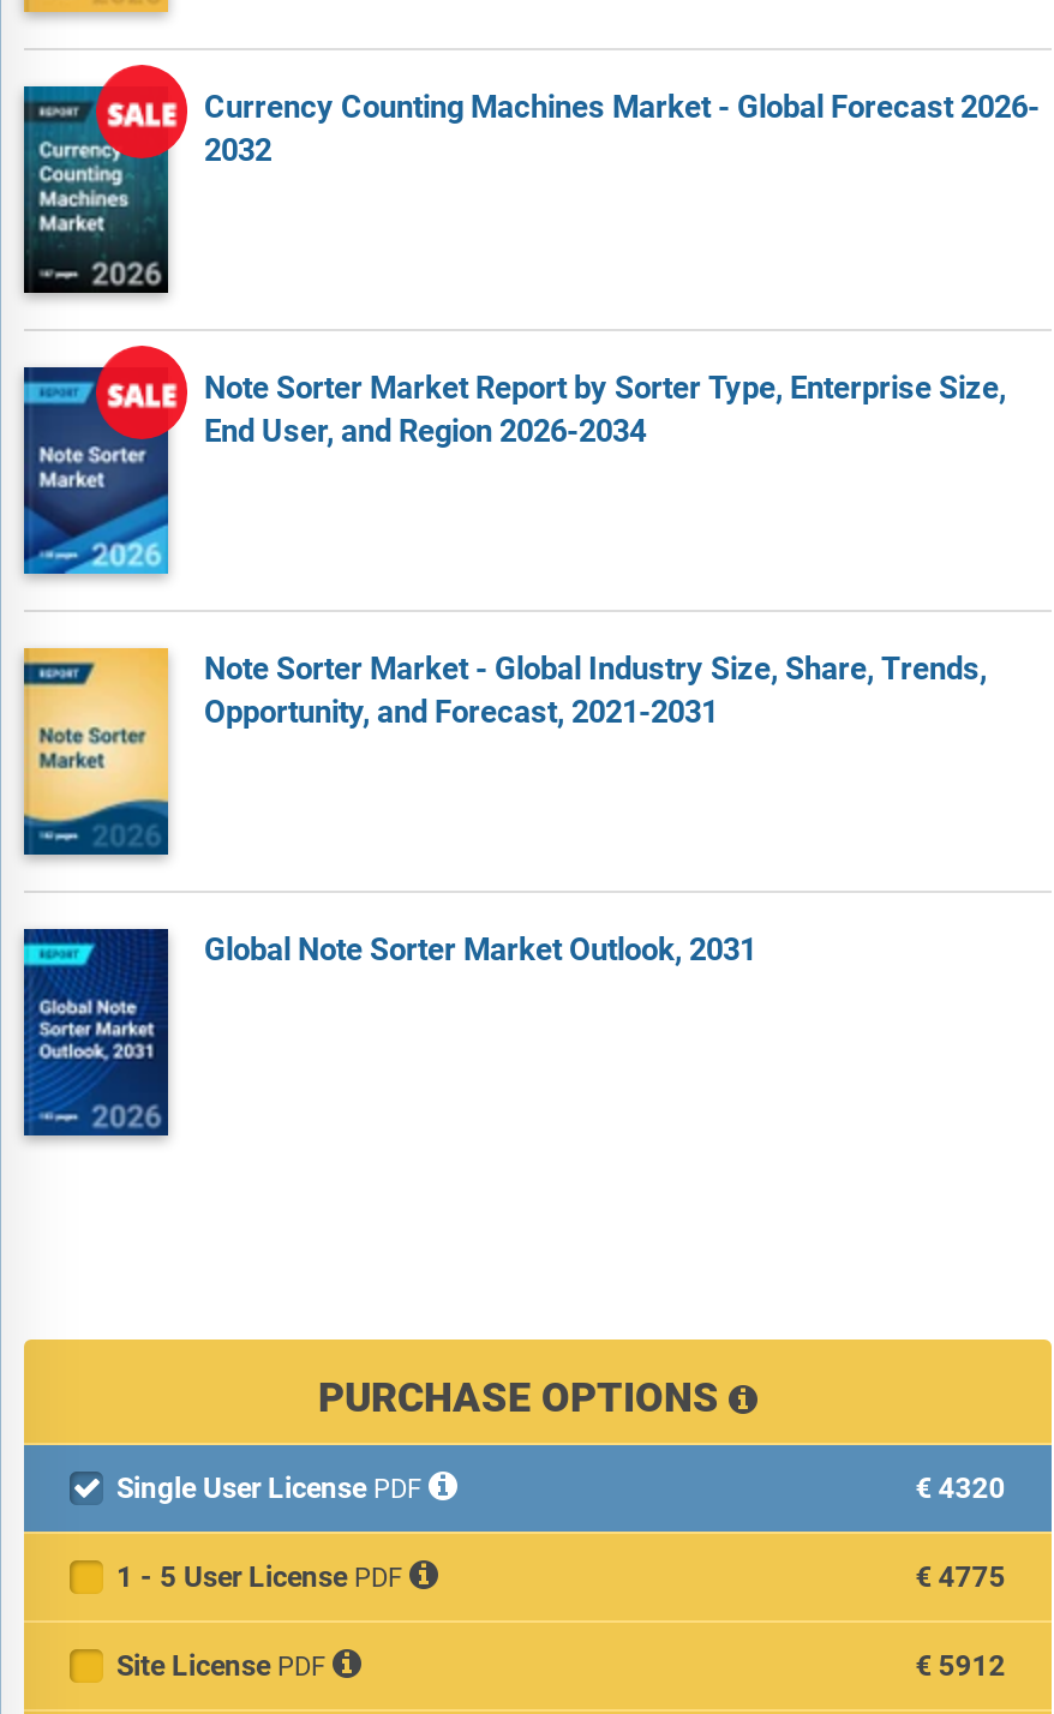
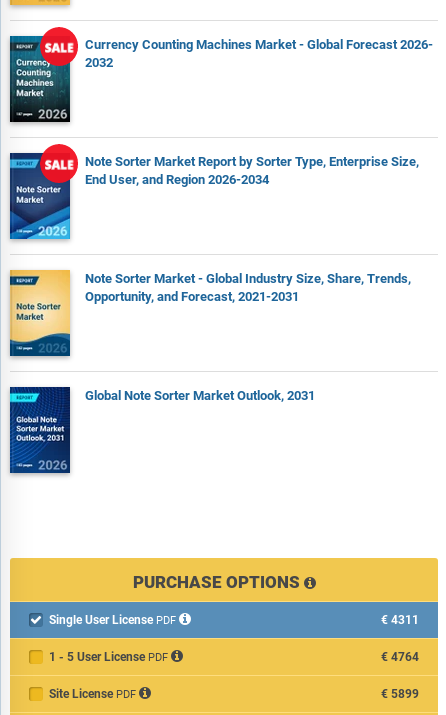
[938,1470,1006,1504] €4320 -> [391,612,419,626] €4311
[938,1559,1006,1593] €4775 -> [391,649,419,663] €4764
[938,1648,1006,1682] €5912 -> [391,686,419,700] €5899

